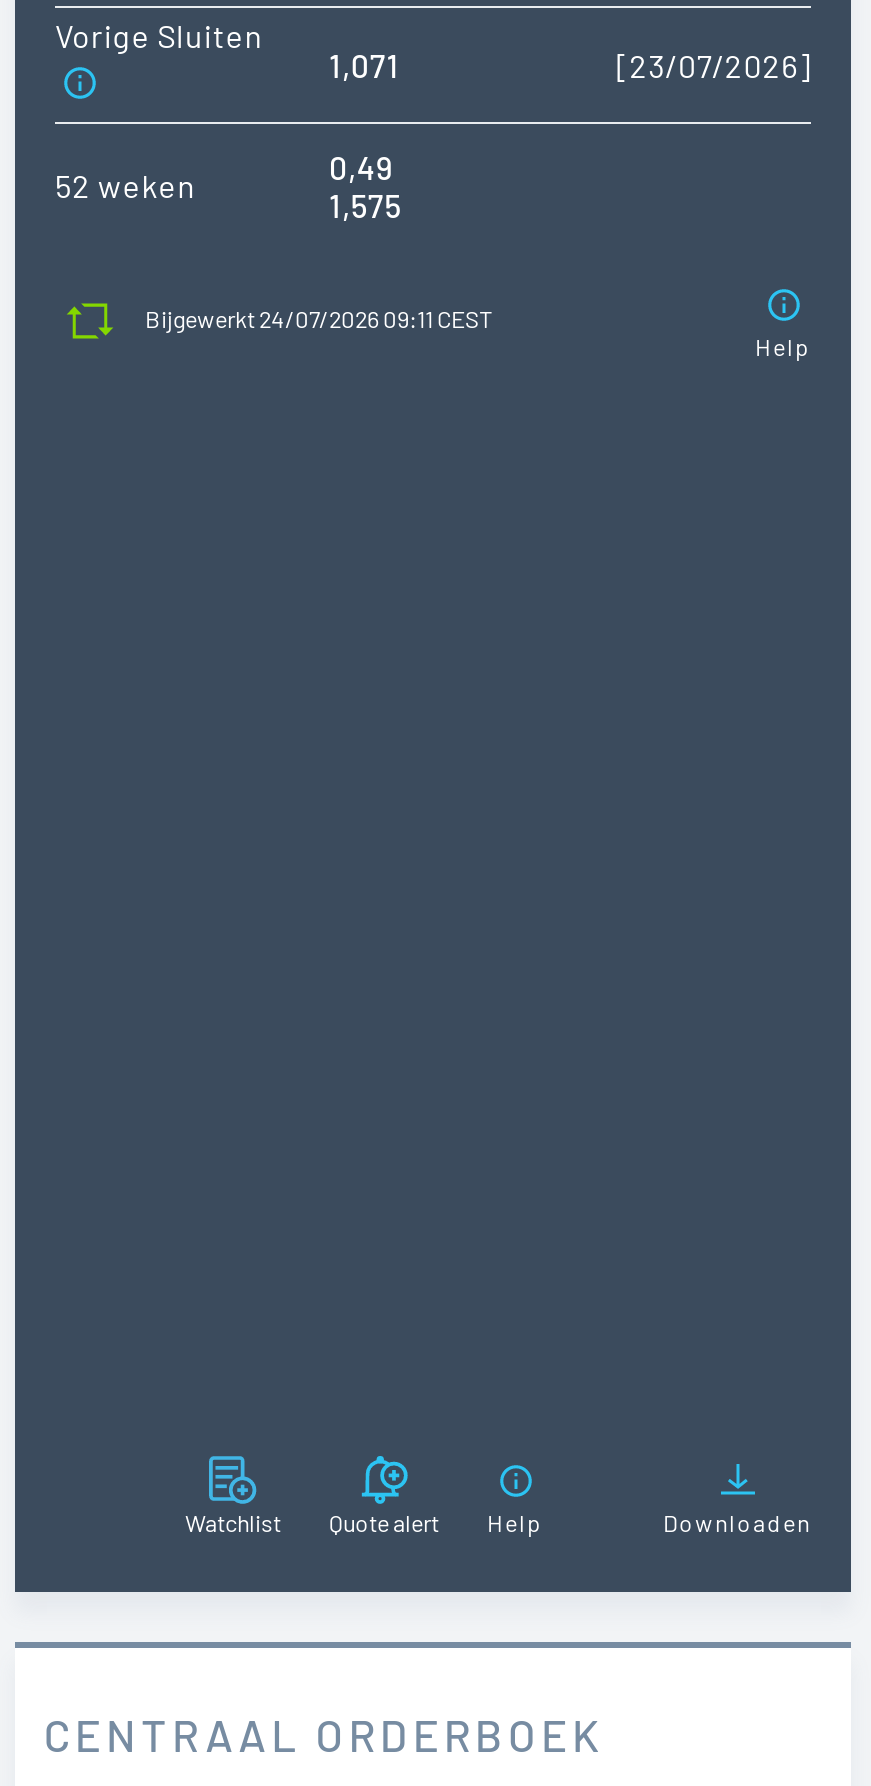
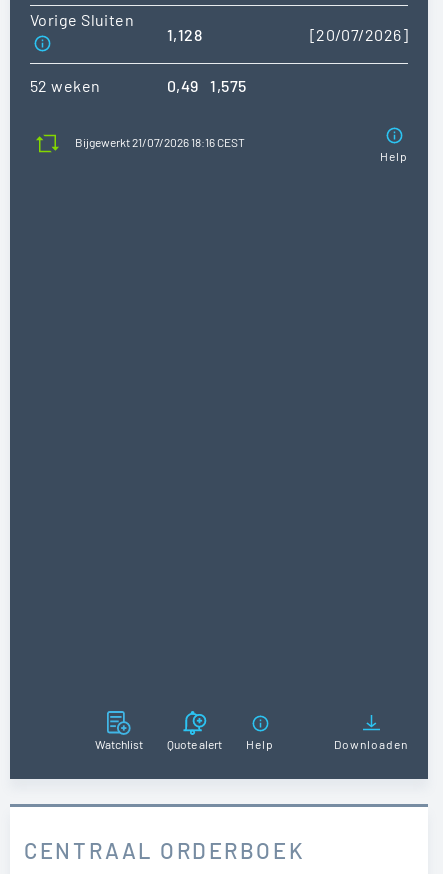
[329,46,399,84] 1,071 -> [167,25,202,44] 1,128
[616,46,811,84] [23/07/2026] -> [310,25,408,44] [20/07/2026]
[145,304,493,332] Bijgewerkt 24/07/2026 09:11 CEST -> [75,135,245,149] Bijgewerkt 21/07/2026 18:16 CEST

